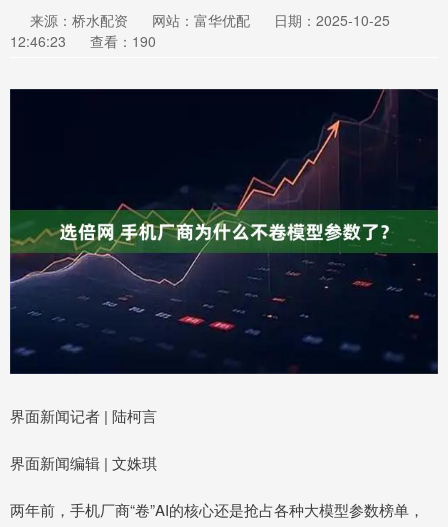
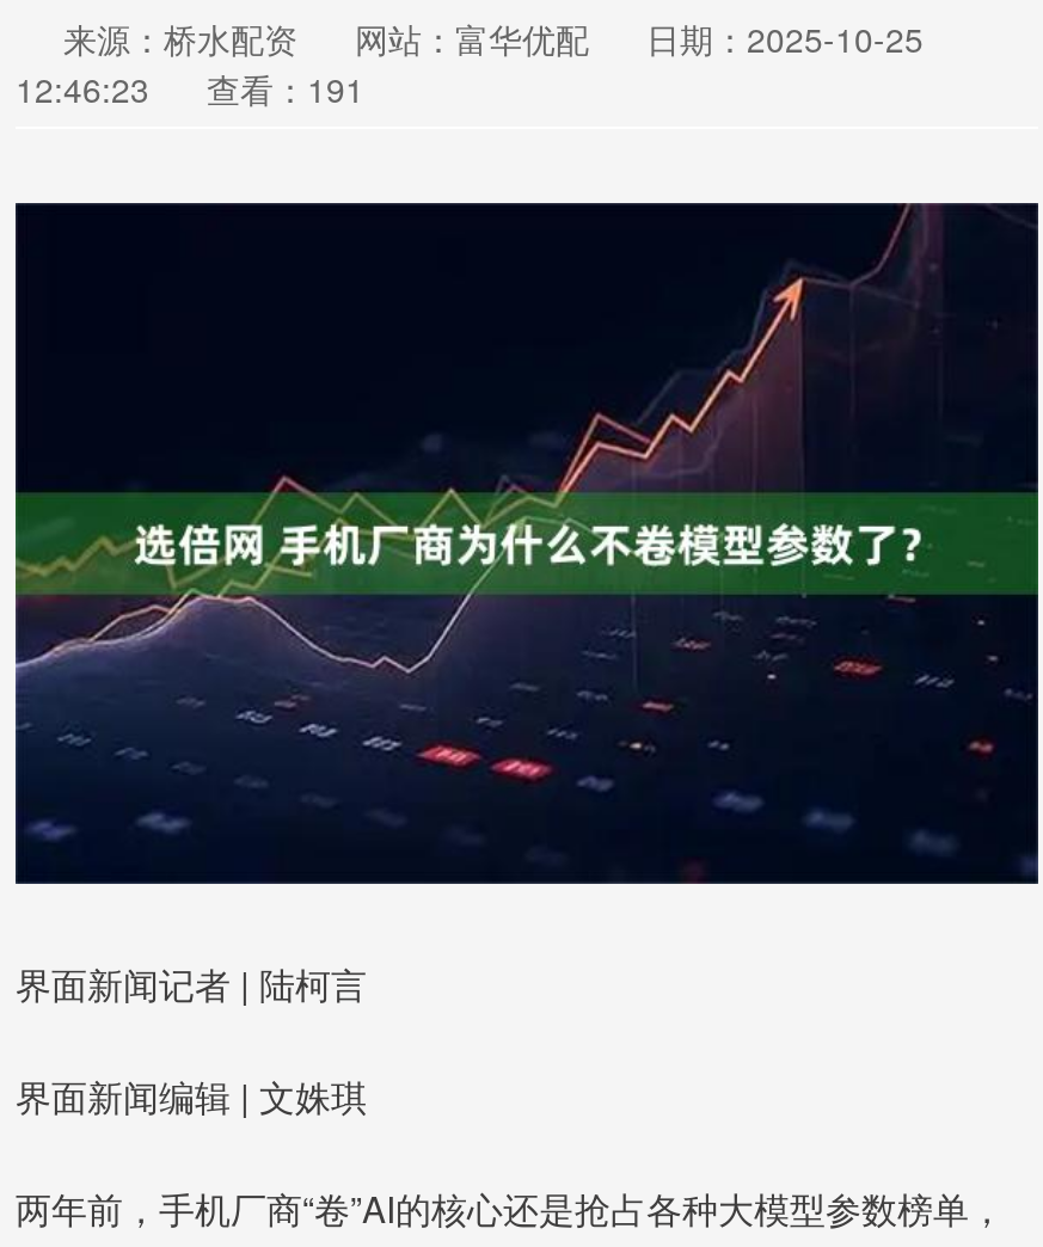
[10,31,156,51] 12:46:23 查看：190 -> [16,64,364,112] 12:46:23 查看：191

